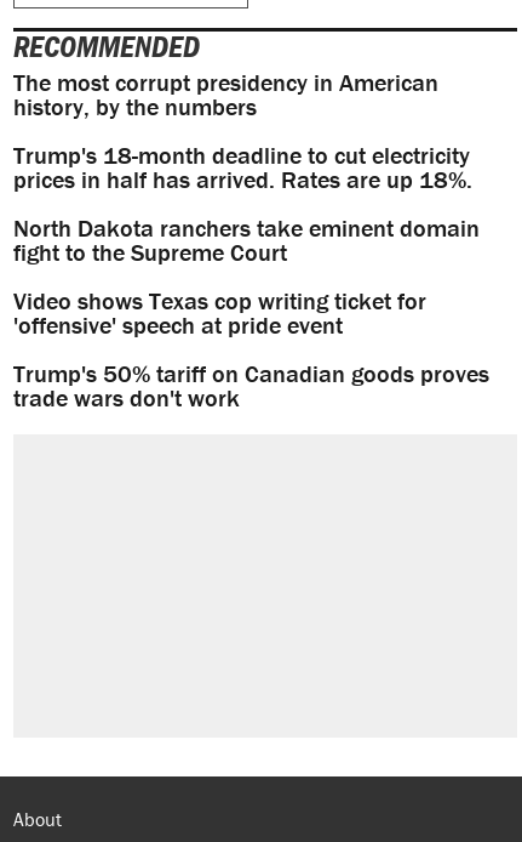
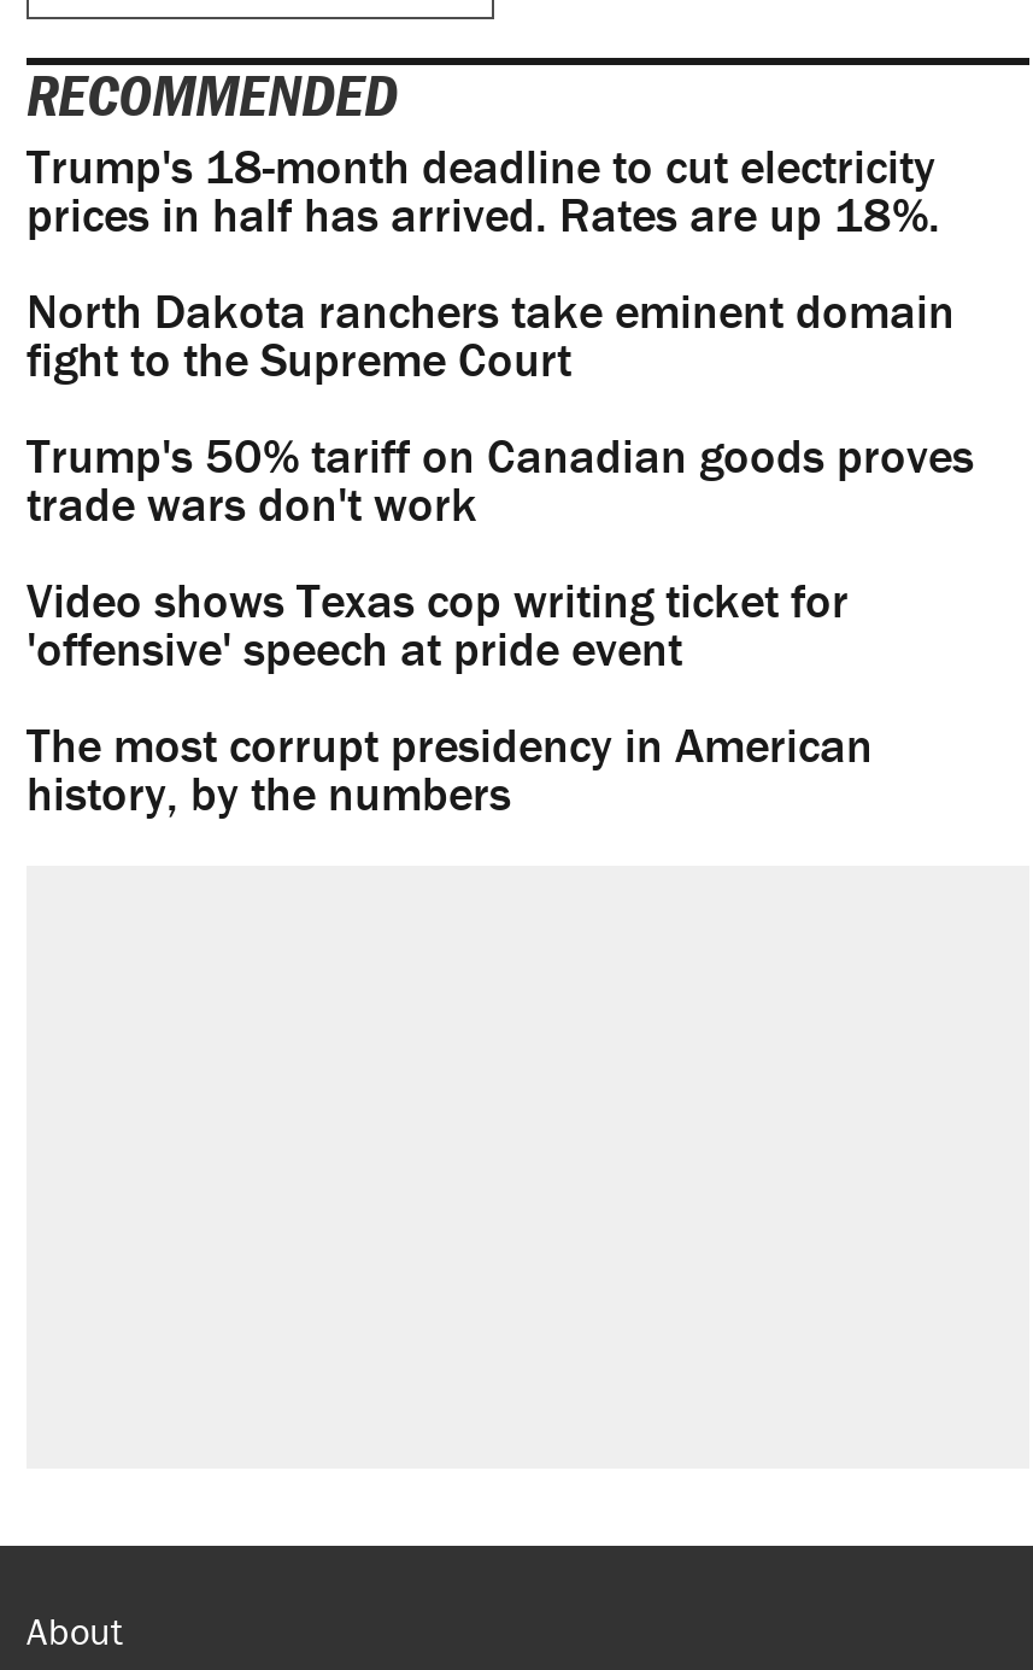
moved [13,67,438,121] -> [27,714,873,823]: The most corrupt presidency in American | history, by the numbers
moved [13,140,480,267] -> [27,135,955,389]: Trump's 18-month deadline to cut electricity | prices in half has arrived. Rates are up 18%. | North Dakota ranchers take eminent domain | fight to the Supreme Court
moved [13,358,489,413] -> [27,425,974,533]: Trump's 50% tariff on Canadian goods proves | trade wars don't work

